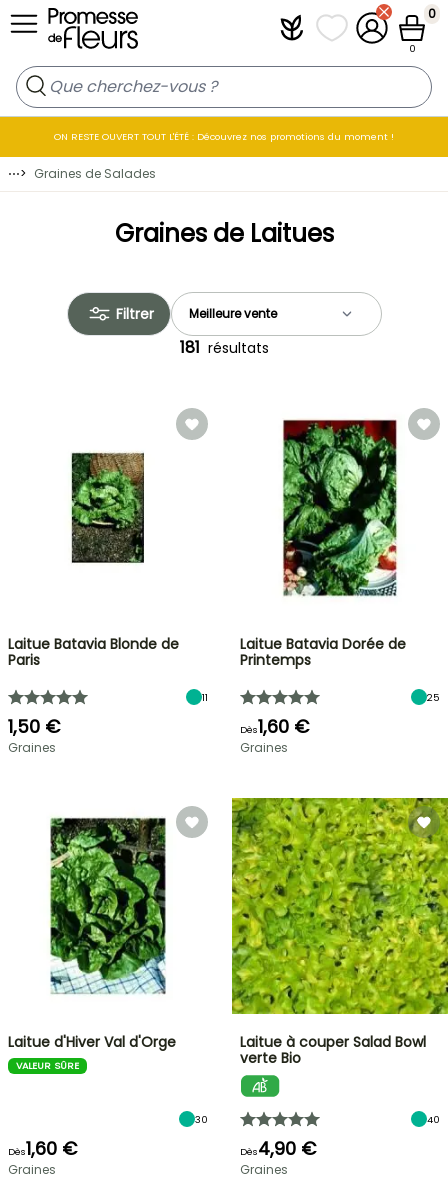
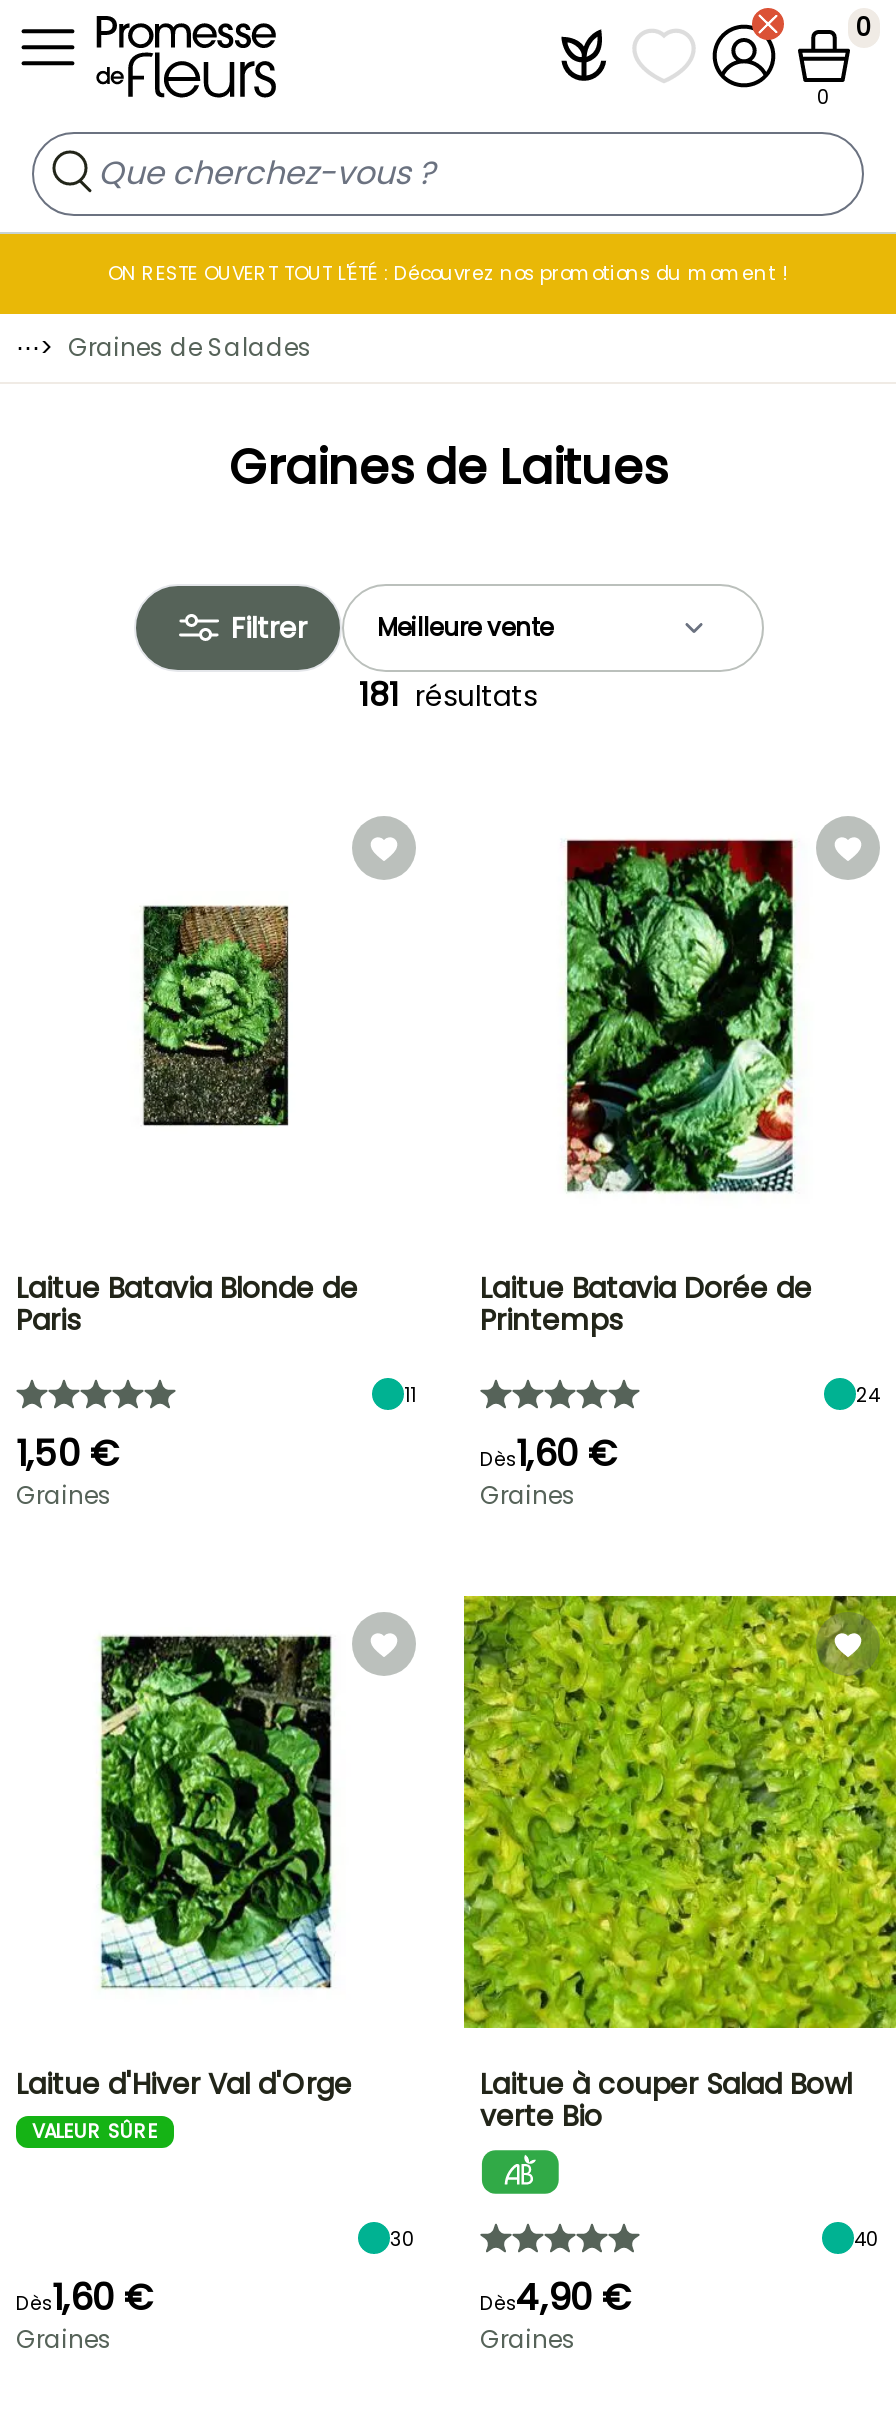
[427,690,440,703] 25 -> [856,1381,880,1407] 24

